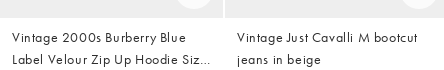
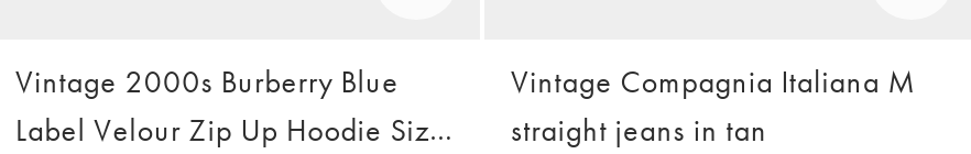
[237,27,418,67] Vintage Just Cavalli M bootcut | jeans in beige -> [511,61,916,148] Vintage Compagnia Italiana M | straight jeans in tan

